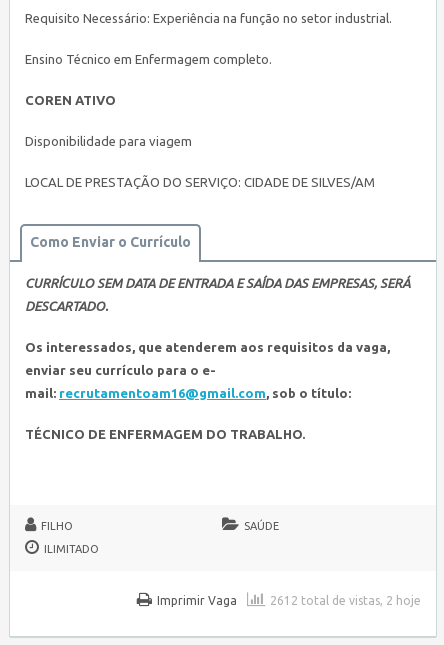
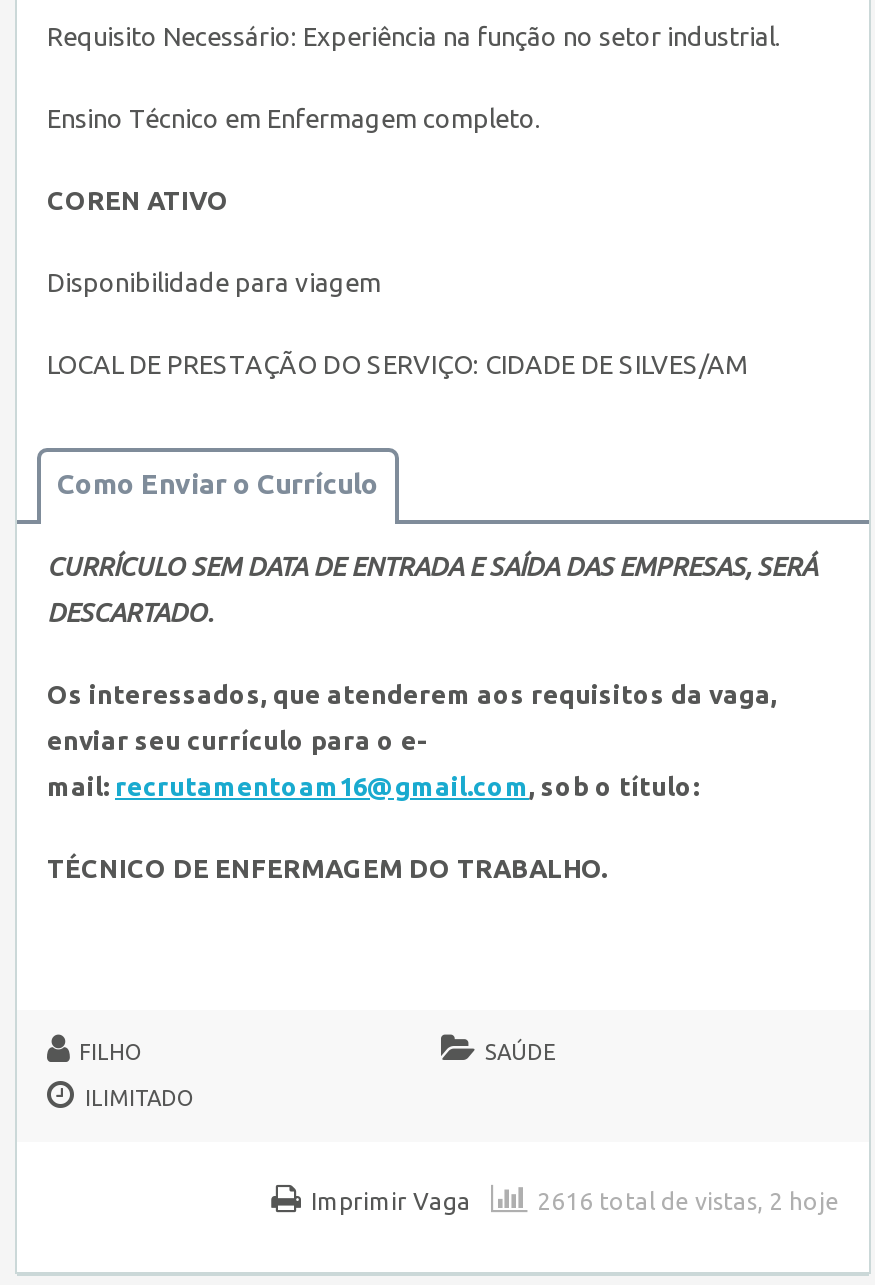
[270,594,421,607] 2612 total de vistas, 2 hoje -> [537,1188,839,1214] 2616 total de vistas, 2 hoje

